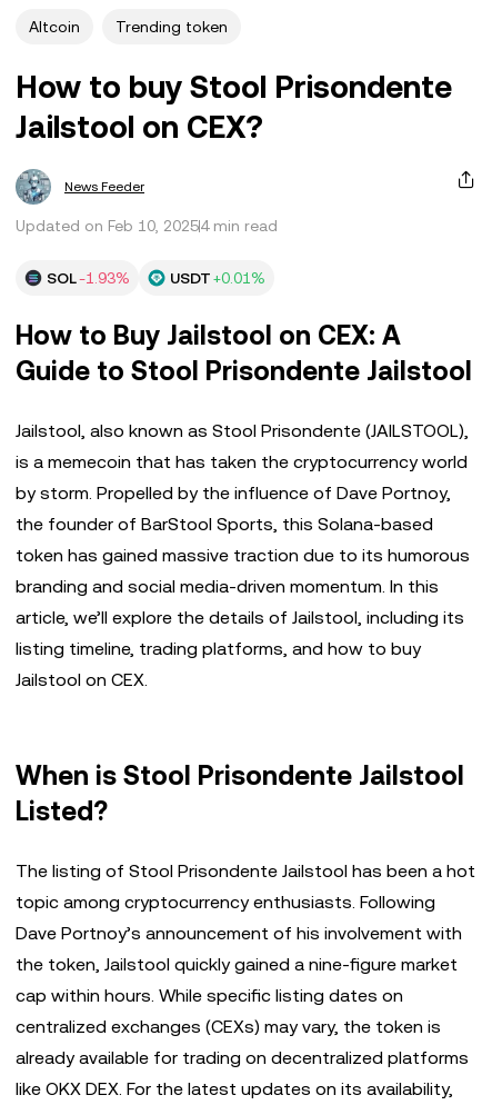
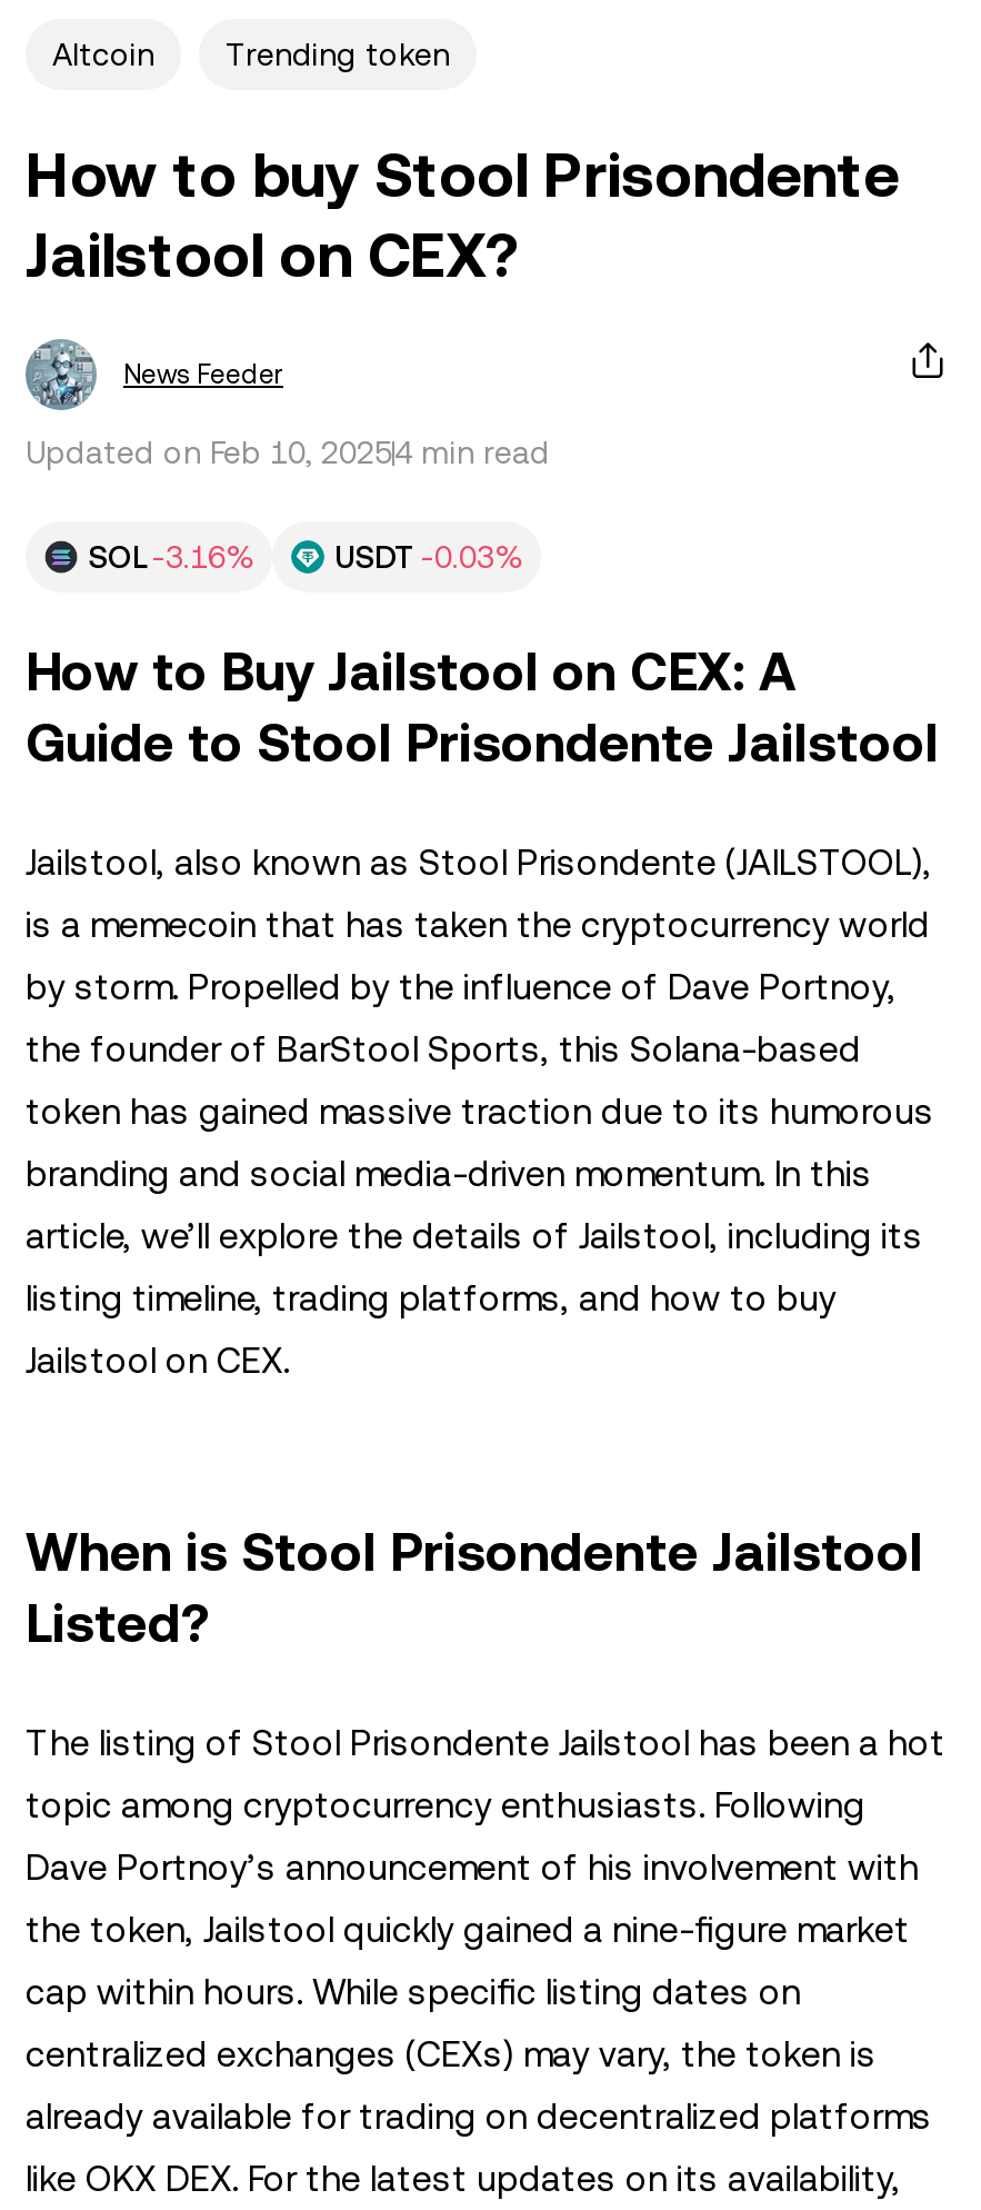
[47,269,130,287] SOL -1.93% -> [88,539,254,575] SOL -3.16%
[170,269,265,287] USDT +0.01% -> [334,539,523,575] USDT -0.03%

